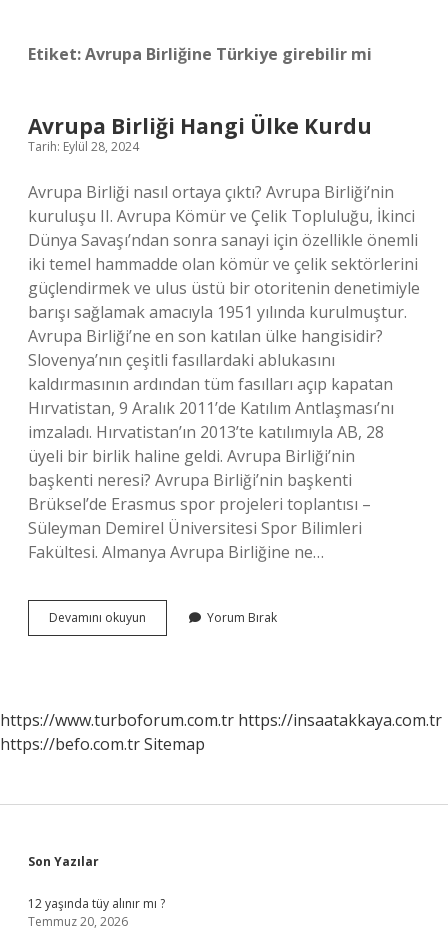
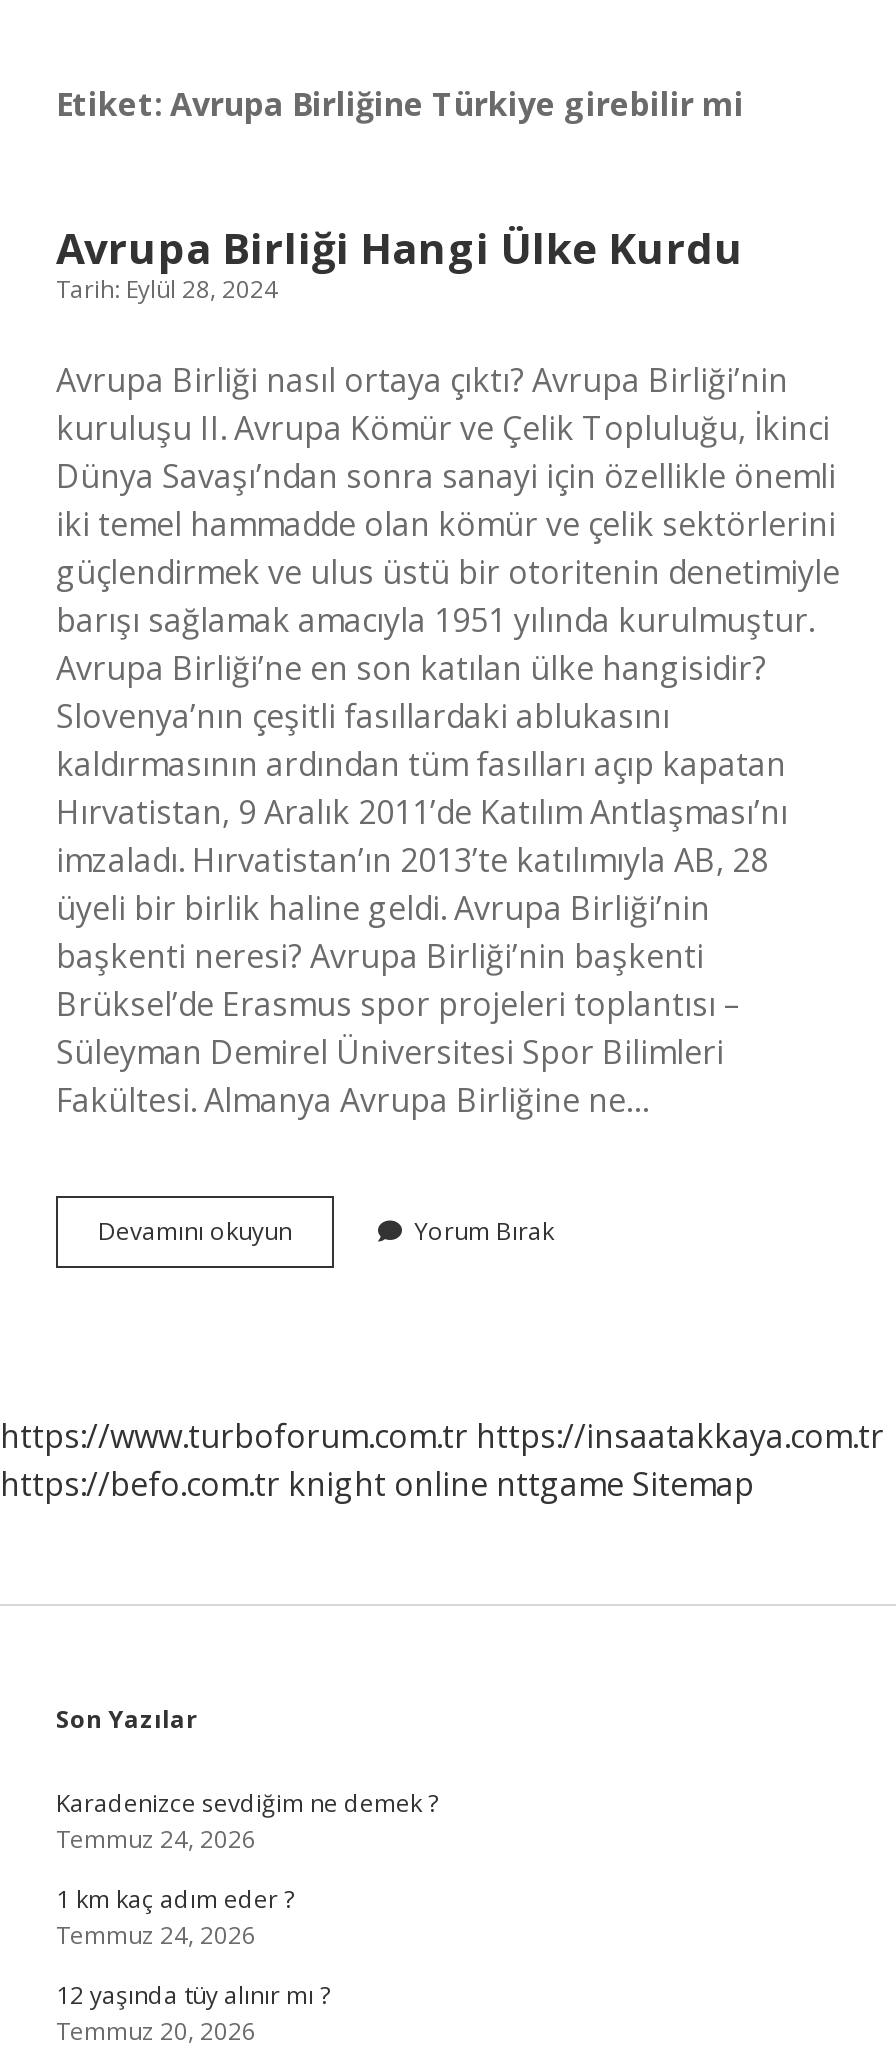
[0,733,205,755] https://befo.com.tr Sitemap -> [0,1462,754,1506] https://befo.com.tr knight online nttgame Sitemap
none -> [56,1786,438,1952] Karadenizce sevdiğim ne demek ? | Temmuz 24, 2026 | 1 km kaç adım eder ? | Temmuz 24, 2026

